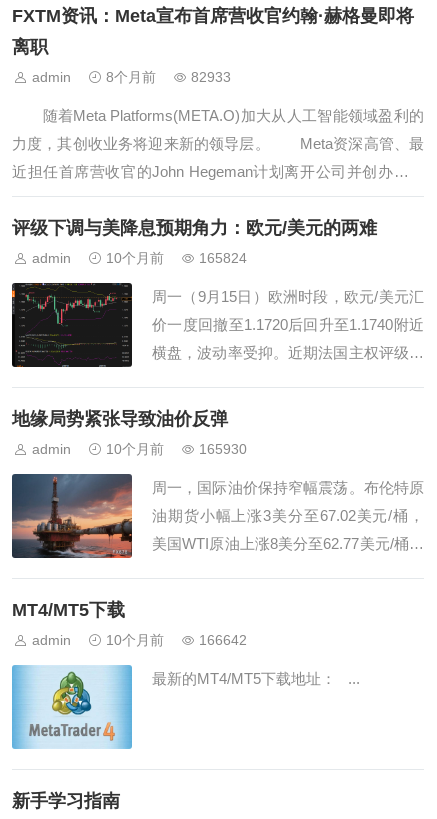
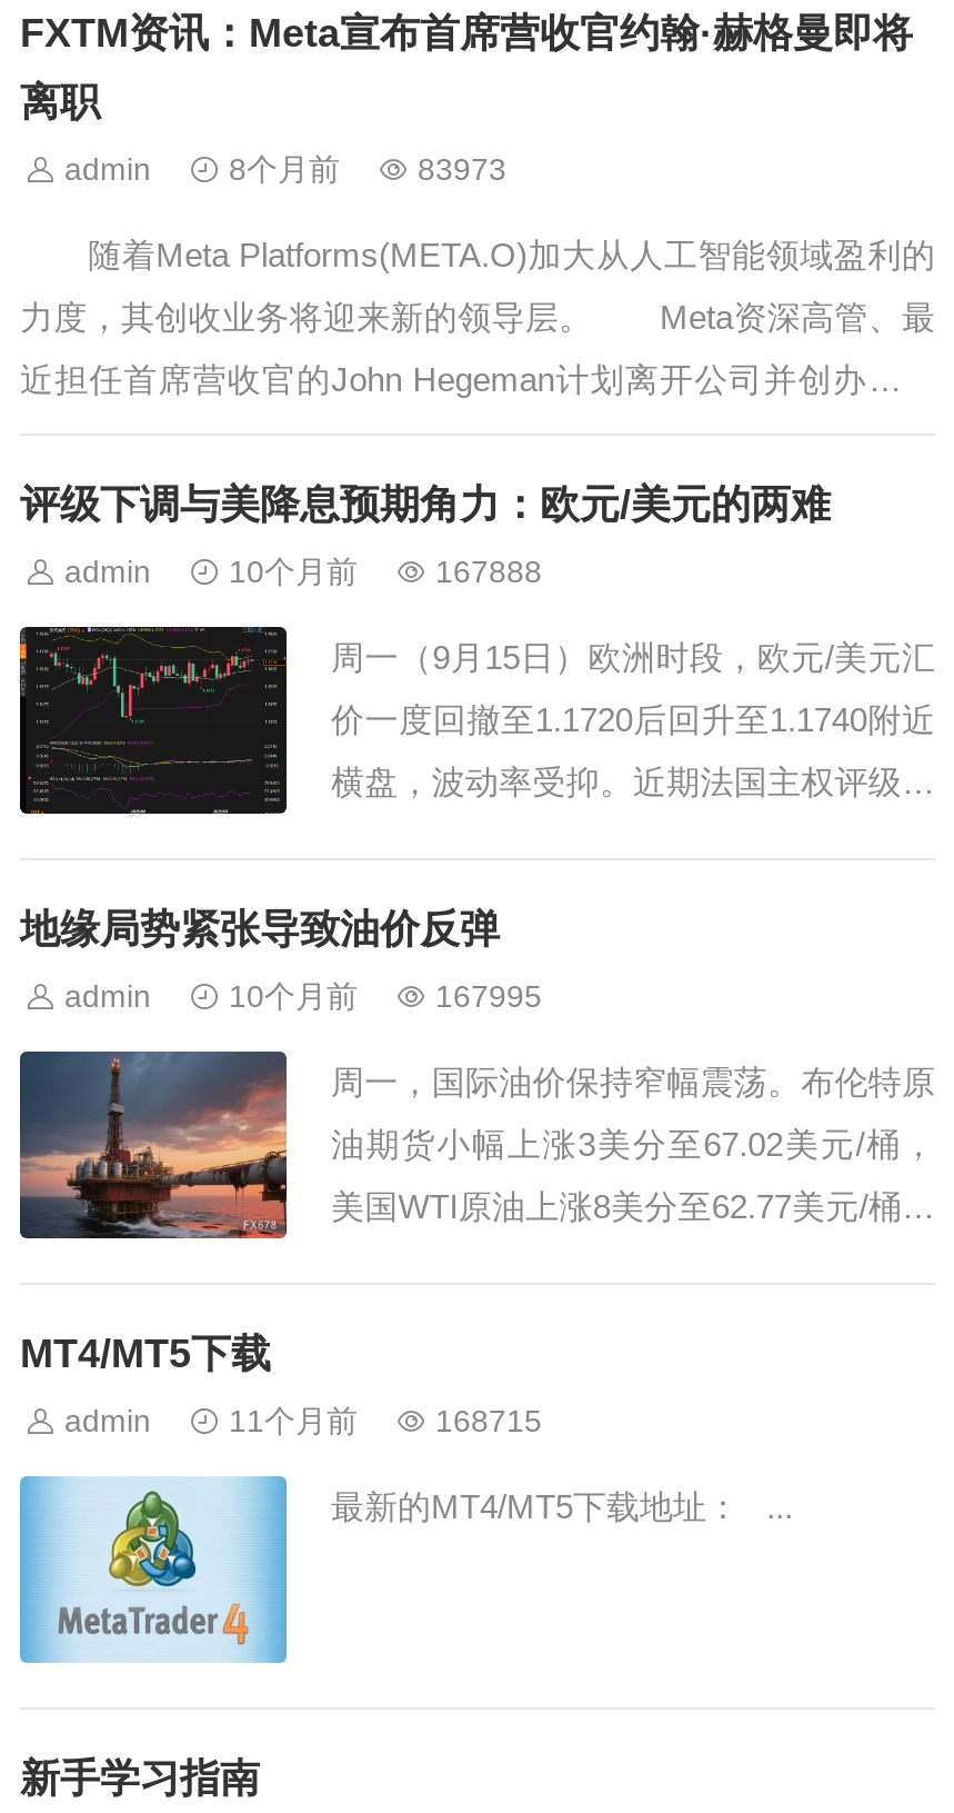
[191,69,231,85] 82933 -> [418,151,506,186] 83973
[199,250,247,266] 165824 -> [435,553,542,589] 167888
[199,441,247,457] 165930 -> [435,978,542,1013] 167995
[106,632,164,648] 10个月前 -> [229,1402,358,1438] 11个月前
[199,632,247,648] 166642 -> [435,1402,542,1438] 168715

